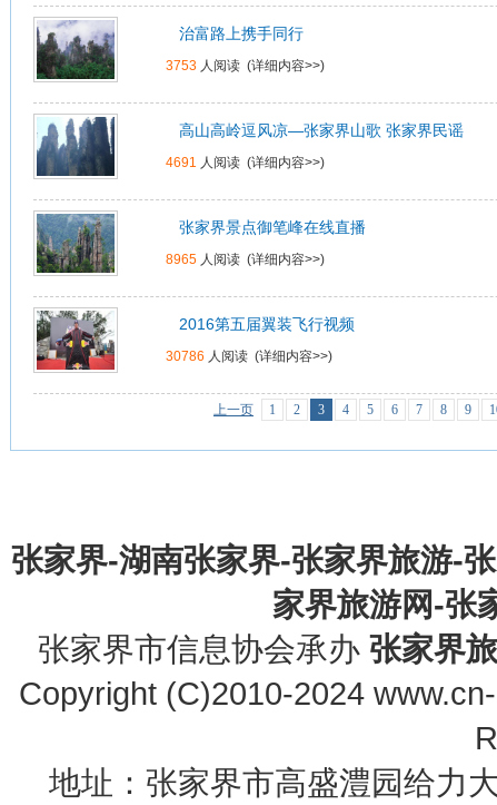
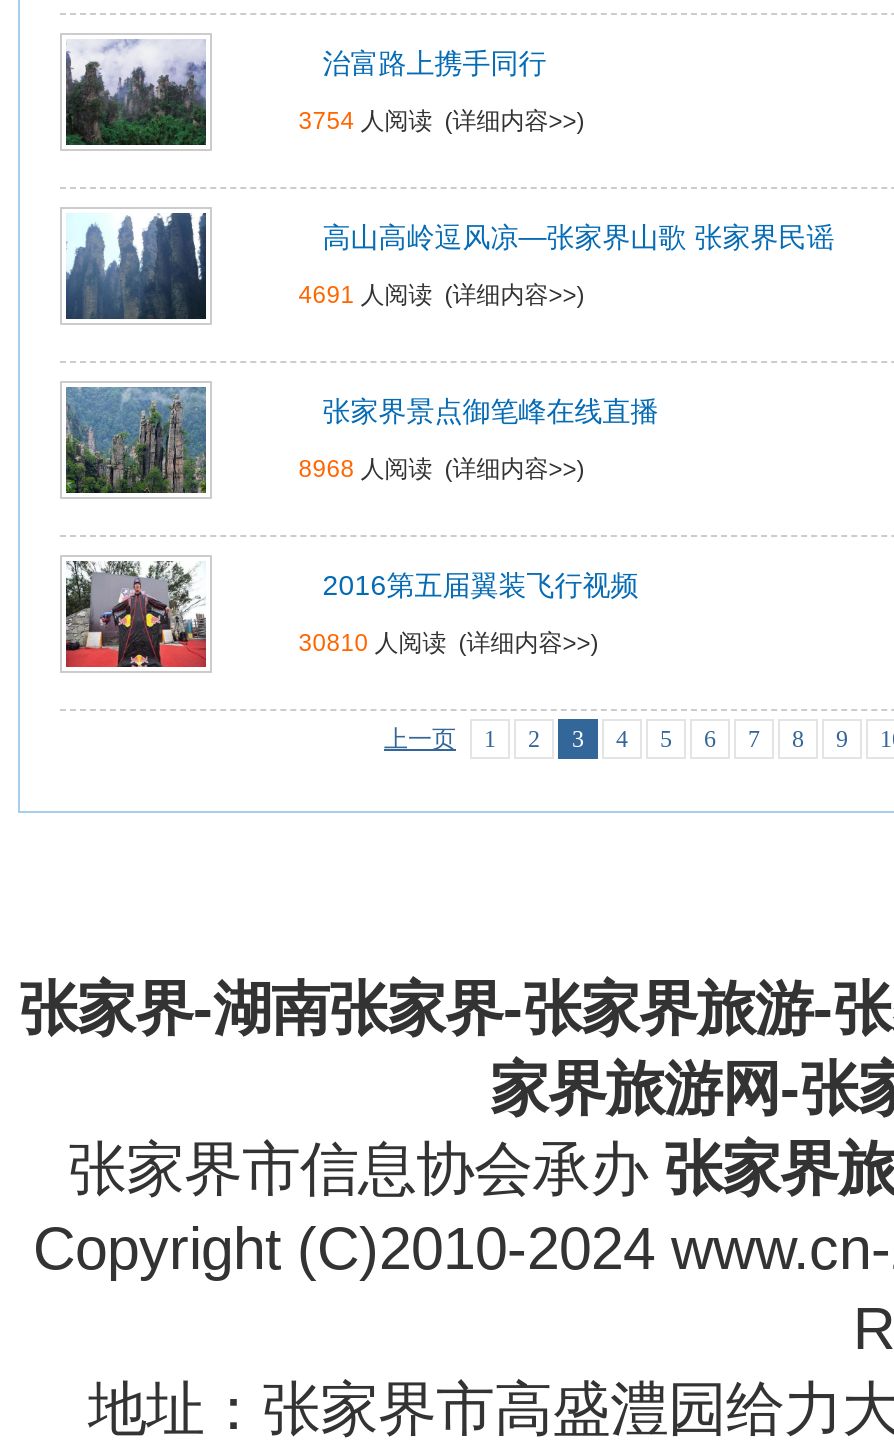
[166,58,325,73] 3753人阅读 (详细内容>>) -> [298,107,584,135] 3754人阅读 (详细内容>>)
[166,252,325,267] 8965人阅读 (详细内容>>) -> [298,455,584,483] 8968人阅读 (详细内容>>)
[166,348,333,364] 30786人阅读 (详细内容>>) -> [298,629,598,657] 30810人阅读 (详细内容>>)

